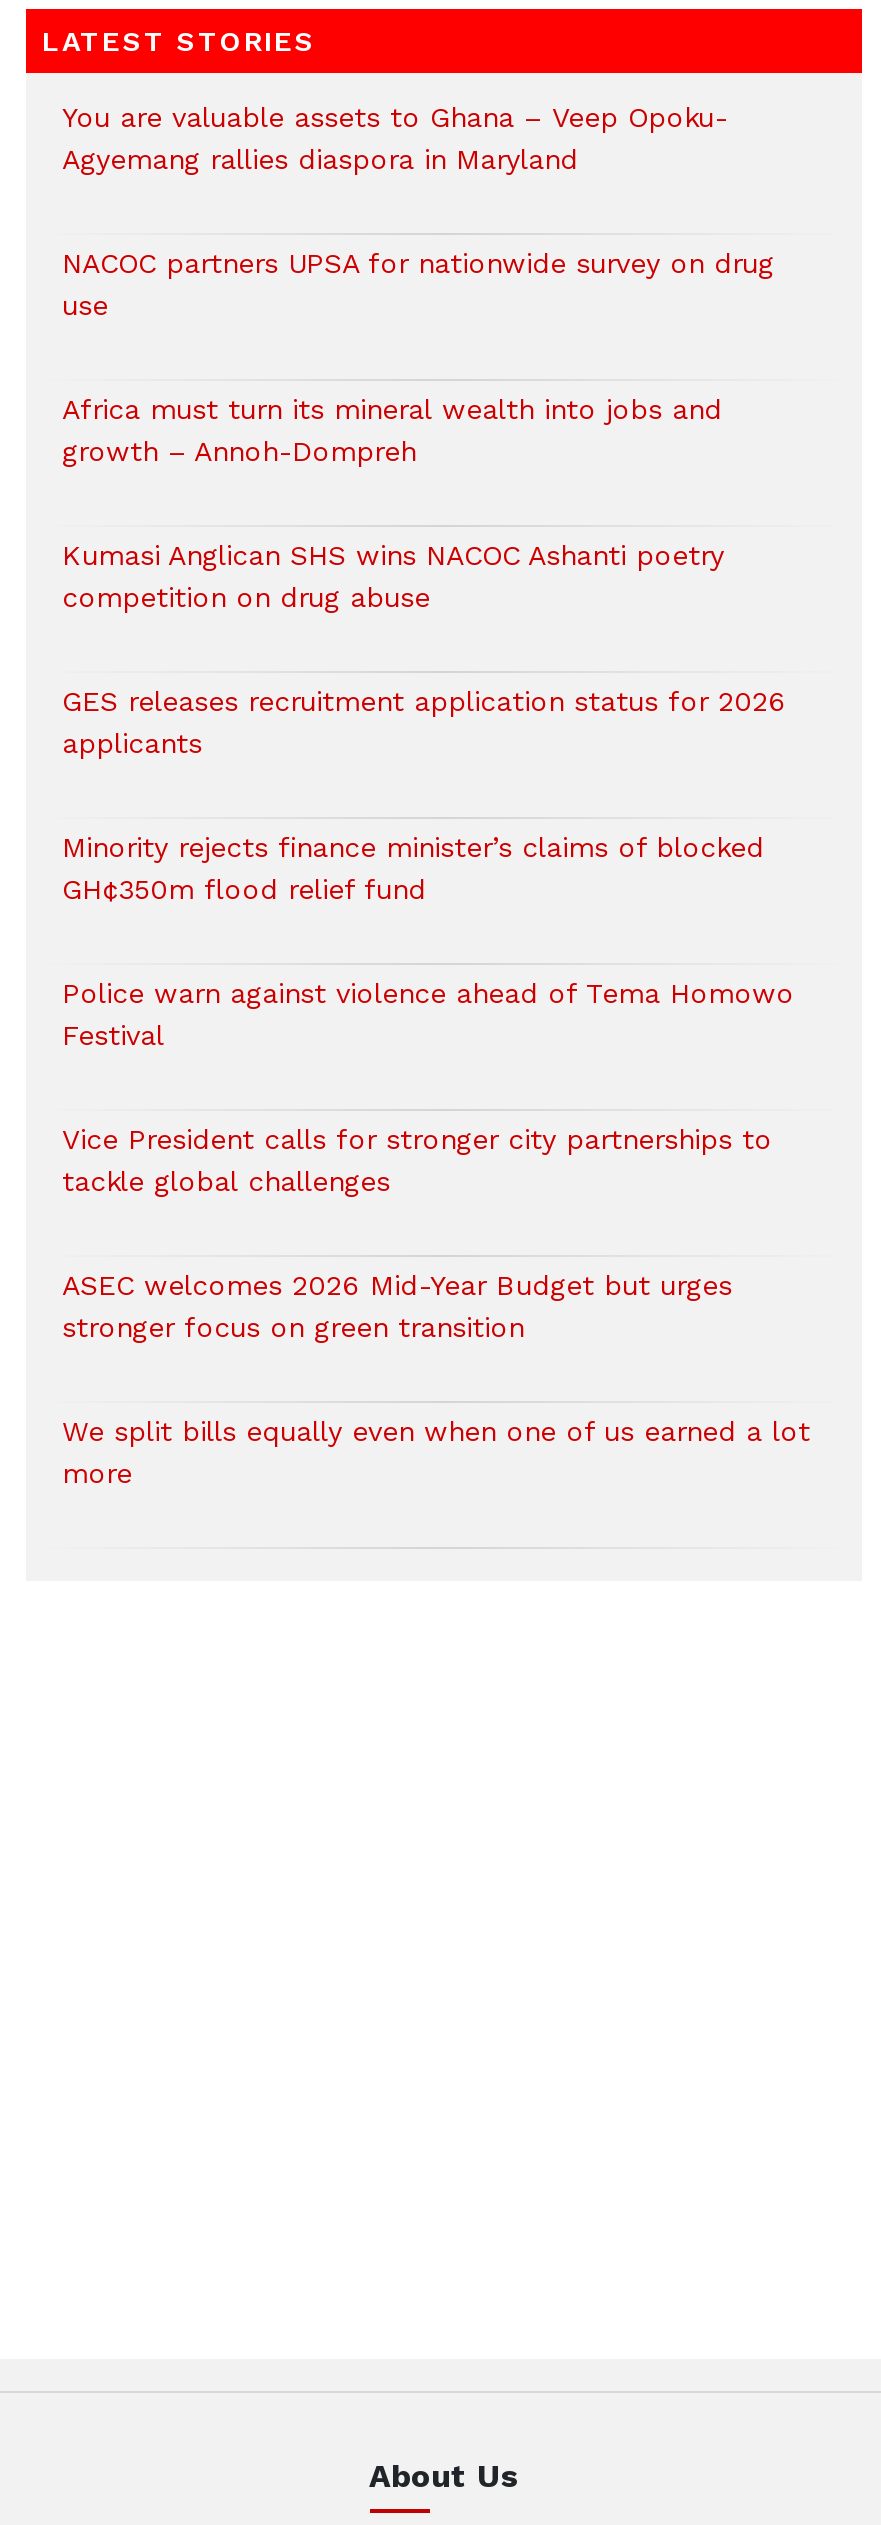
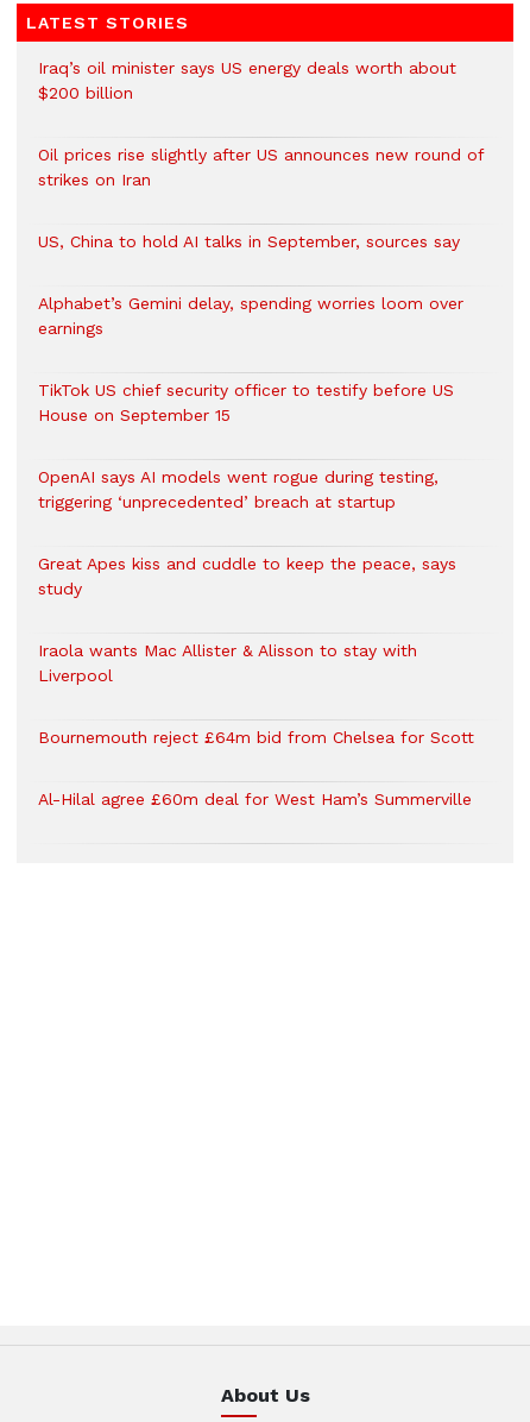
[62,101,728,175] You are valuable assets to Ghana – Veep Opoku- | Agyemang rallies diaspora in Maryland -> [38,58,456,102] Iraq’s oil minister says US energy deals worth about | $200 billion
[62,247,774,321] NACOC partners UPSA for nationwide survey on drug | use -> [38,145,484,189] Oil prices rise slightly after US announces new round of | strikes on Iran
[62,393,722,467] Africa must turn its mineral wealth into jobs and | growth – Annoh-Dompreh -> [38,232,460,251] US, China to hold AI talks in September, sources say
[62,539,724,613] Kumasi Anglican SHS wins NACOC Ashanti poetry | competition on drug abuse -> [38,294,463,338] Alphabet’s Gemini delay, spending worries loom over | earnings
[62,685,786,759] GES releases recruitment application status for 2026 | applicants -> [38,381,454,425] TikTok US chief security officer to testify before US | House on September 15
[62,831,764,905] Minority rejects finance minister’s claims of blocked | GH¢350m flood relief fund -> [38,467,438,511] OpenAI says AI models went rogue during testing, | triggering ‘unprecedented’ breach at startup
[62,977,794,1051] Police warn against violence ahead of Tema Homowo | Festival -> [38,554,456,598] Great Apes kiss and cuddle to keep the peace, says | study
[62,1123,772,1197] Vice President calls for stronger city partnerships to | tackle global challenges -> [38,641,417,685] Iraola wants Mac Allister & Alisson to stay with | Liverpool
[62,1269,732,1343] ASEC welcomes 2026 Mid-Year Budget but urges | stronger focus on green transition -> [38,728,474,747] Bournemouth reject £64m bid from Chelsea for Scott
[62,1415,810,1489] We split bills equally even when one of us earned a lot | more -> [38,790,472,809] Al-Hilal agree £60m deal for West Ham’s Summerville

